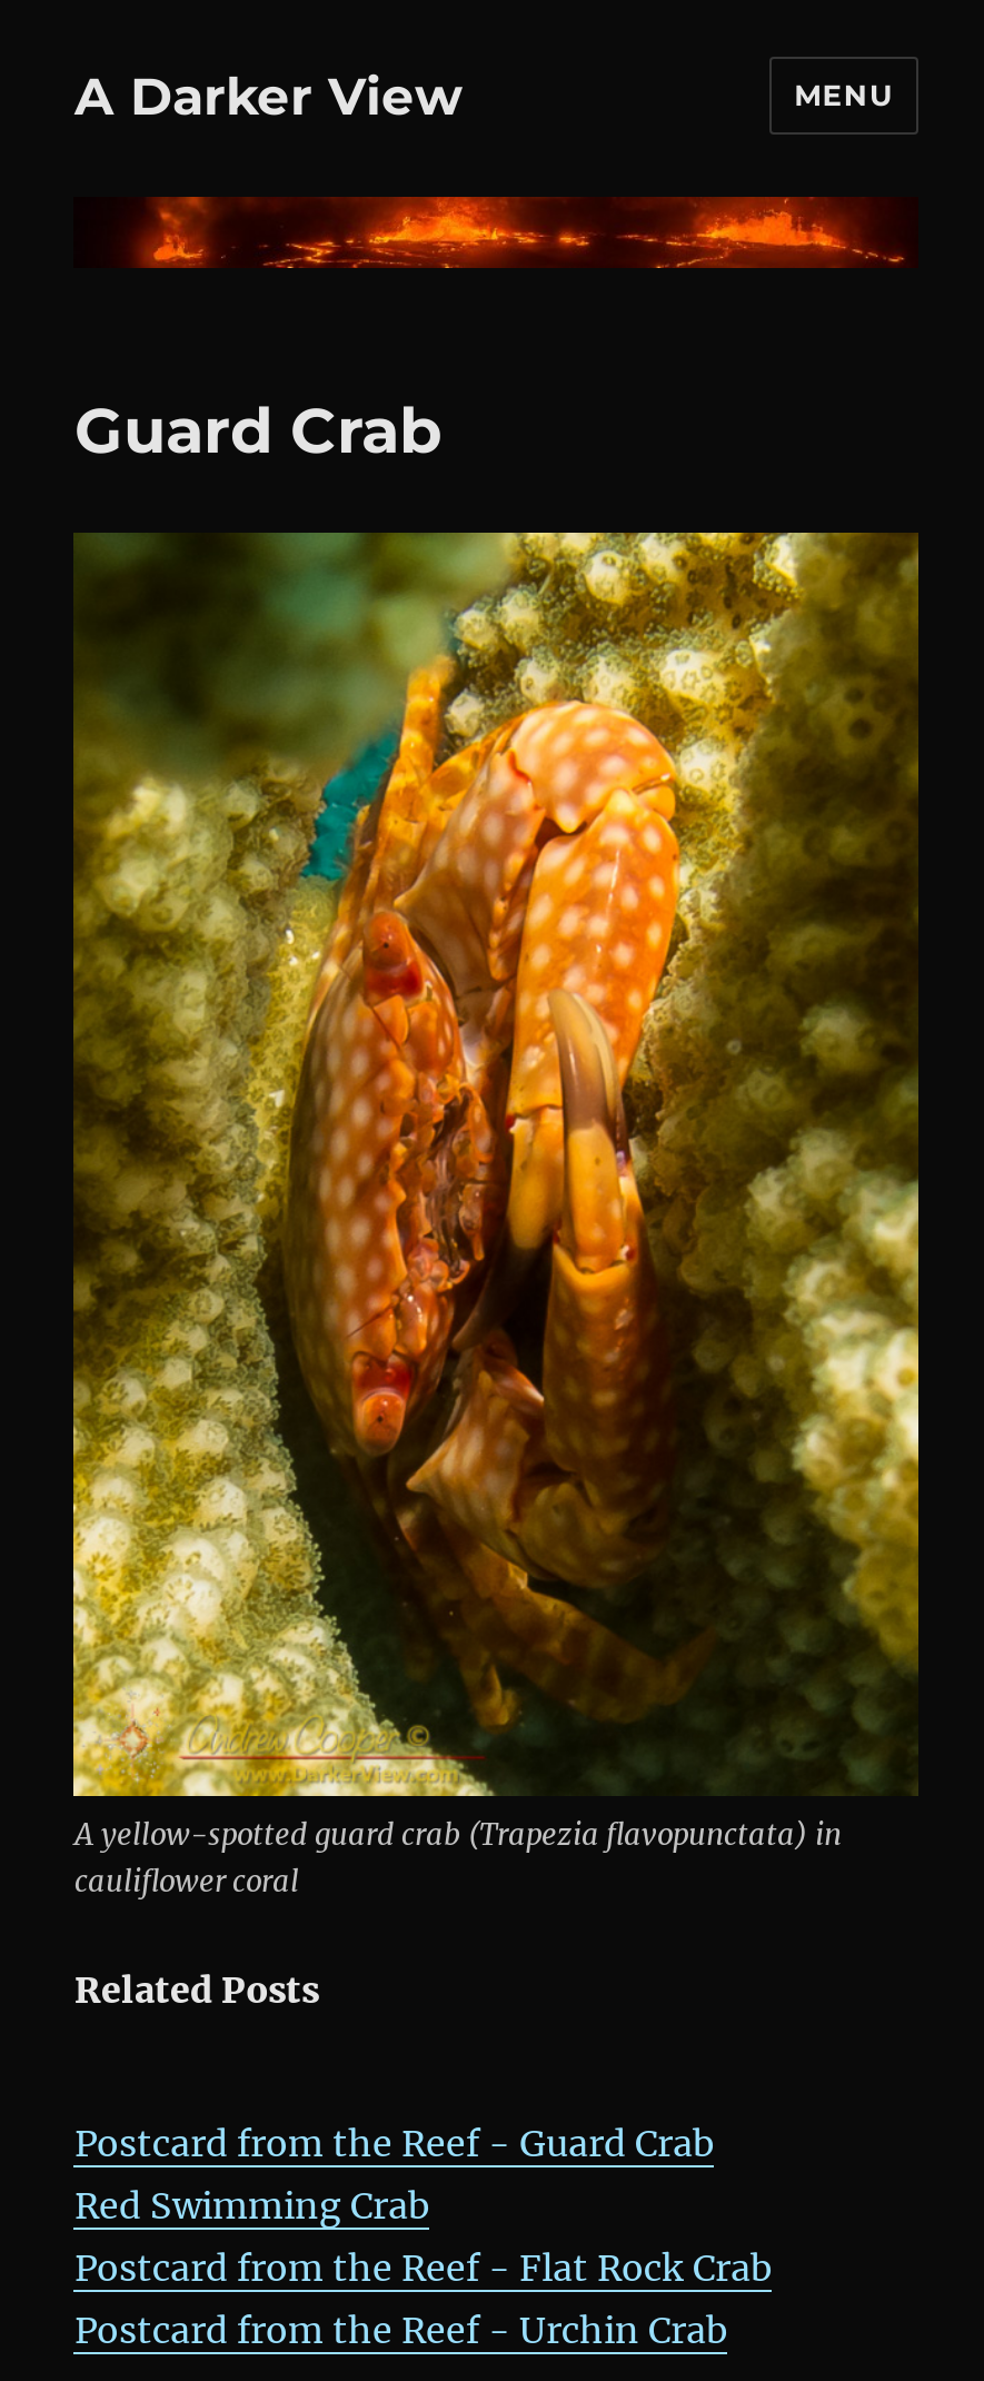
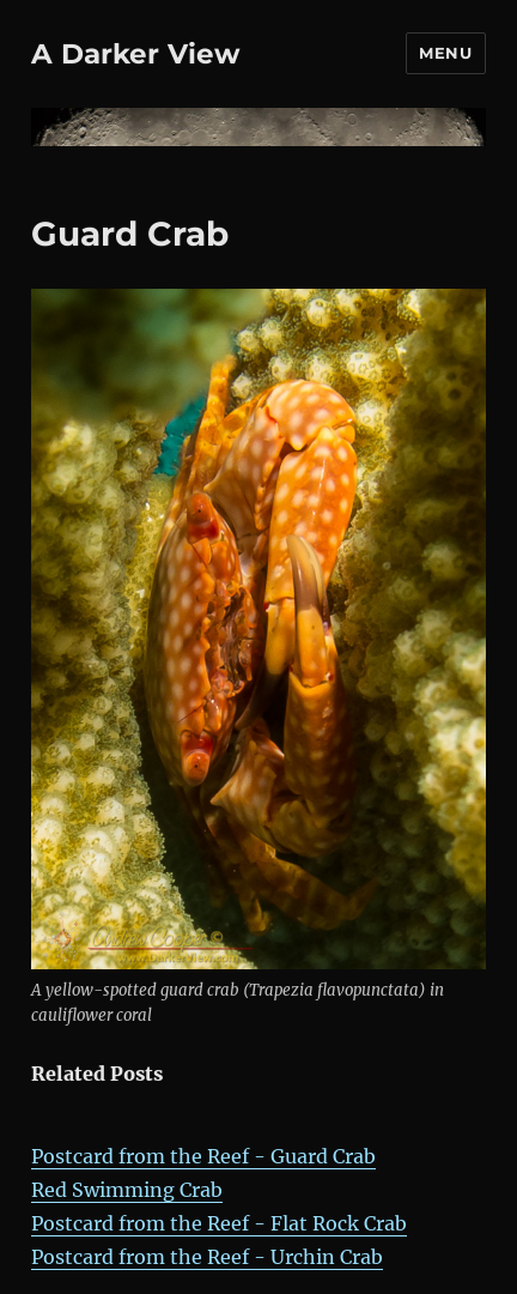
[91,195,912,268] [image] -> [37,107,483,147] [image]

